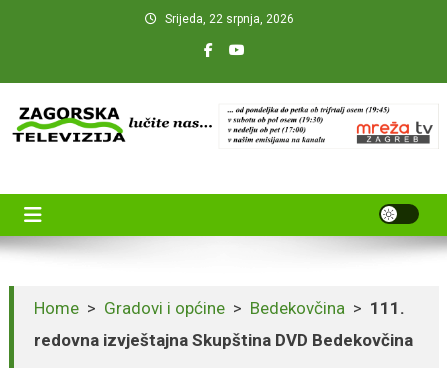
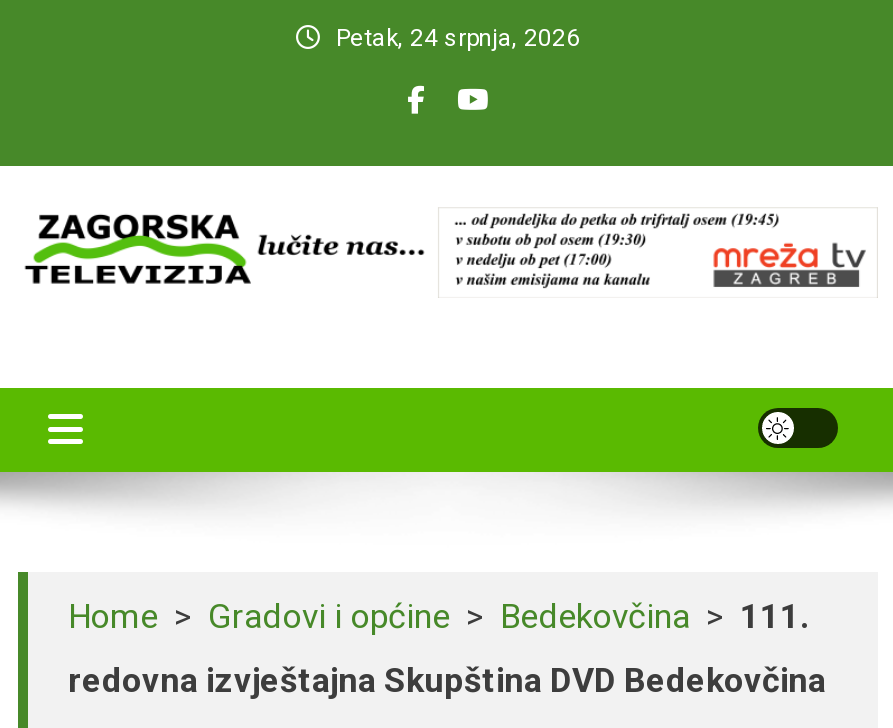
[164,12,293,26] Srijeda, 22 srpnja, 2026 -> [336,24,580,52] Petak, 24 srpnja, 2026

